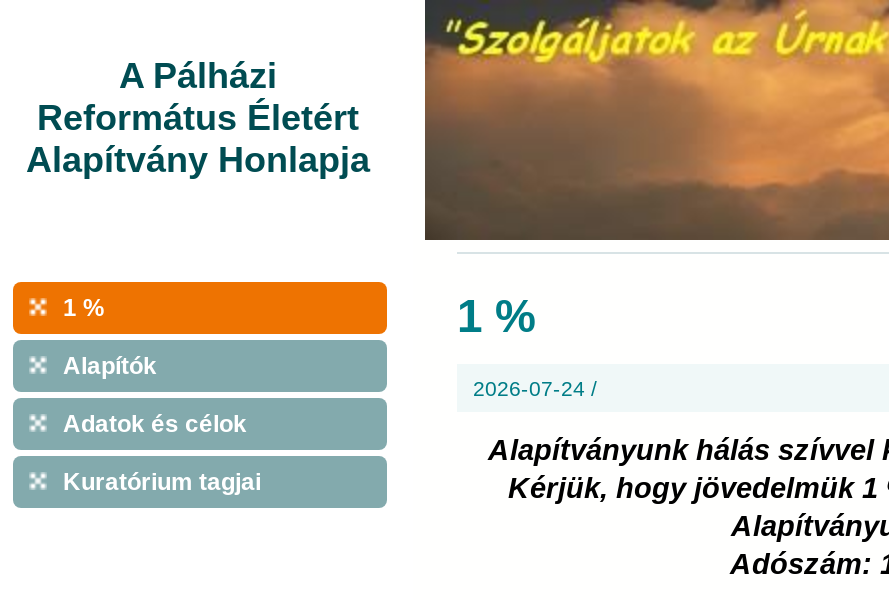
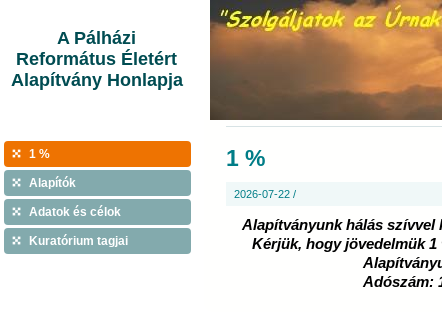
[473,376,597,400] 2026-07-24 / -> [234,188,296,200] 2026-07-22 /

